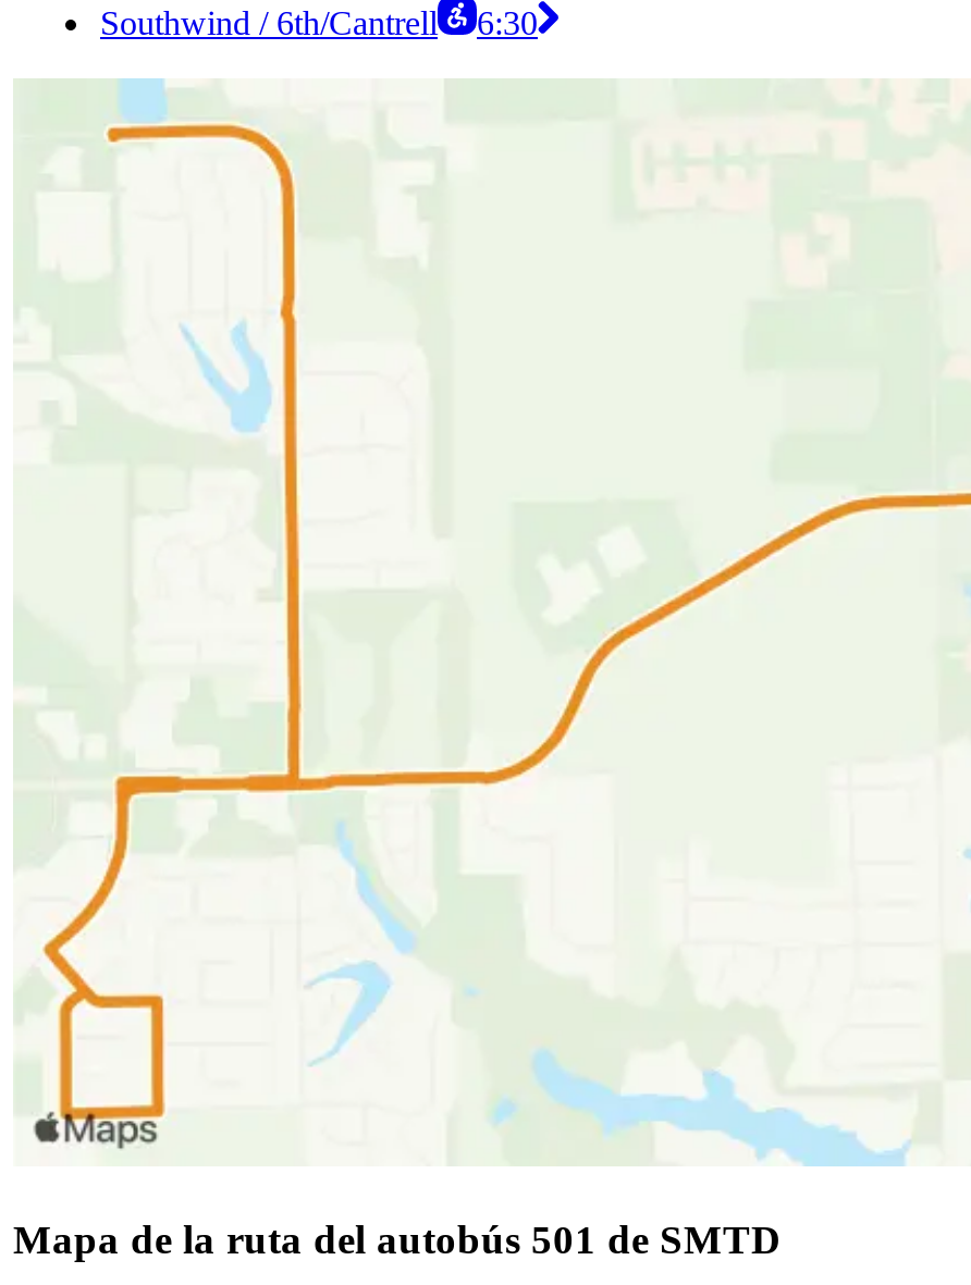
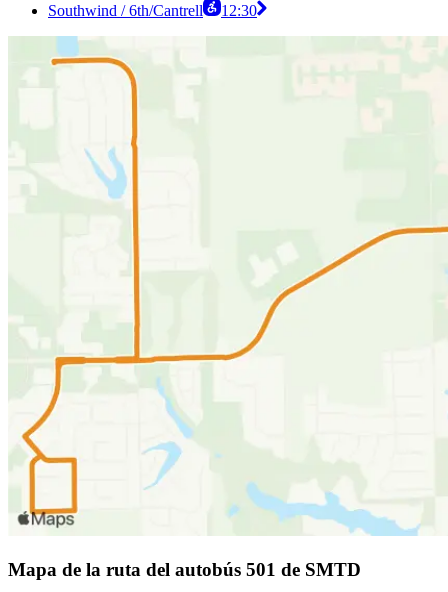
[100,5,538,42] Southwind / 6th/Cantrell 6:30 -> [48,2,257,19] Southwind / 6th/Cantrell 12:30

